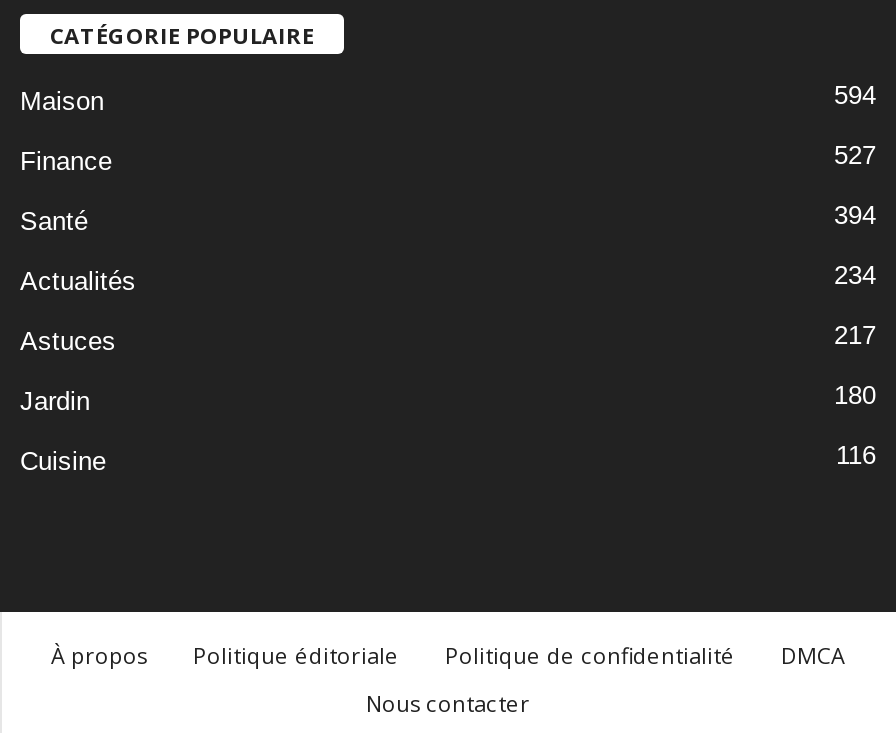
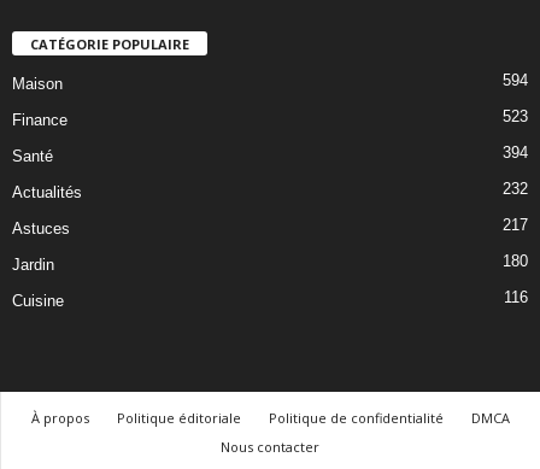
[834,140,876,170] 527 -> [503,107,528,125] 523
[834,260,876,290] 234 -> [503,179,528,197] 232

